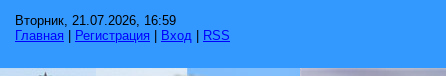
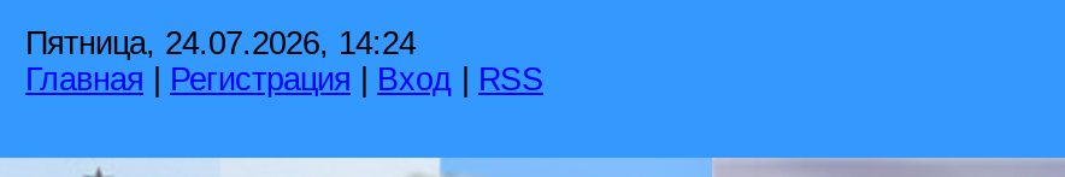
[15,13,176,28] Вторник, 21.07.2026, 16:59 -> [25,25,416,61] Пятница, 24.07.2026, 14:24

